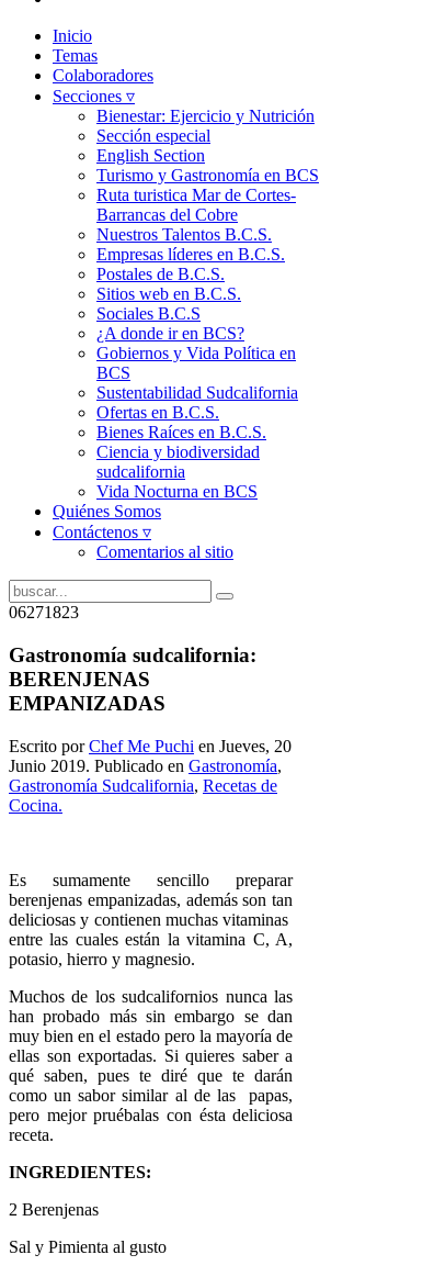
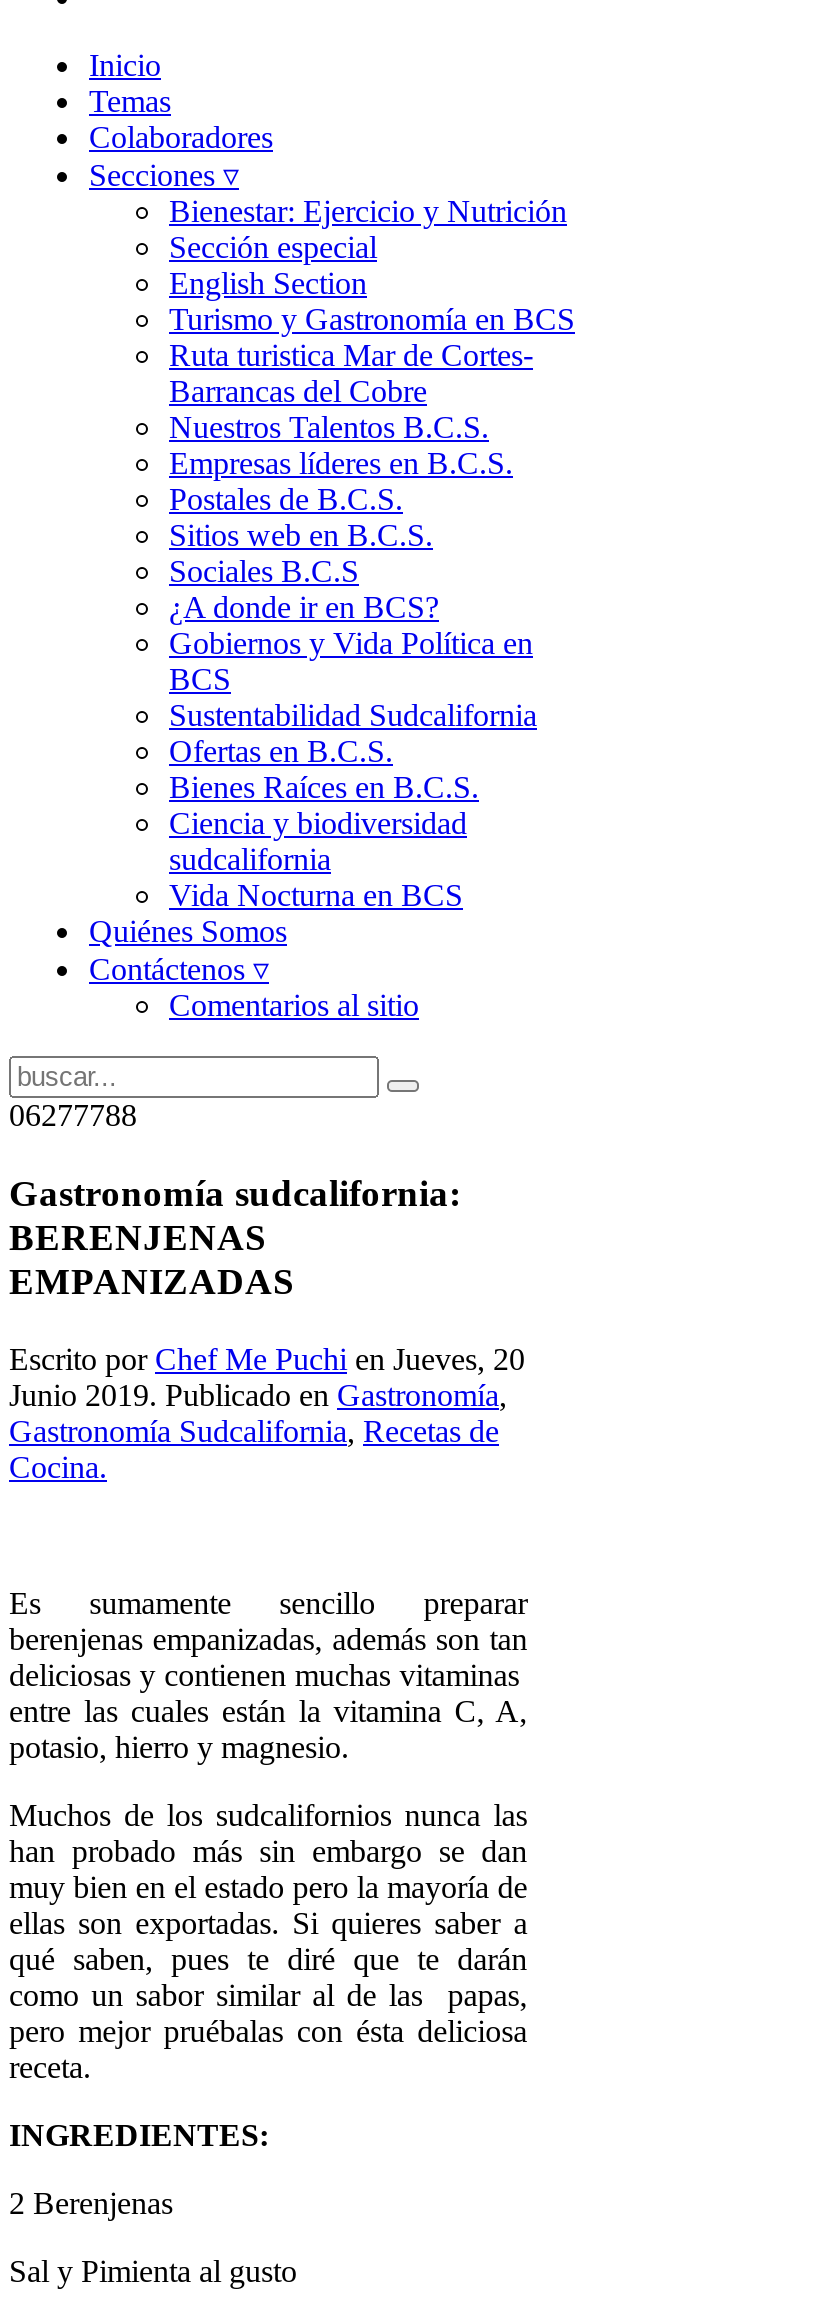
[9,603,79,622] 06271823 -> [9,1099,137,1133] 06277788

